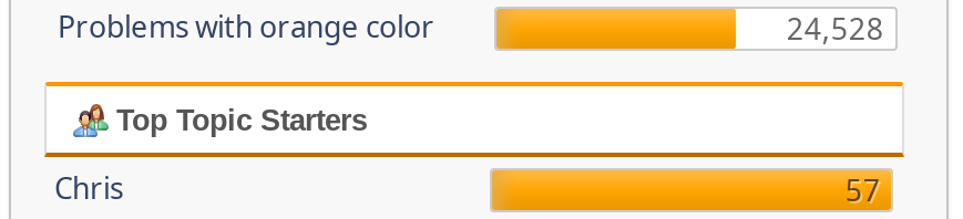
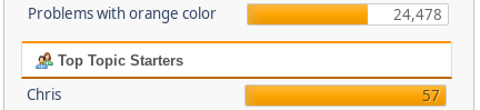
[786,9,884,49] 24,528 -> [393,4,442,24] 24,478

